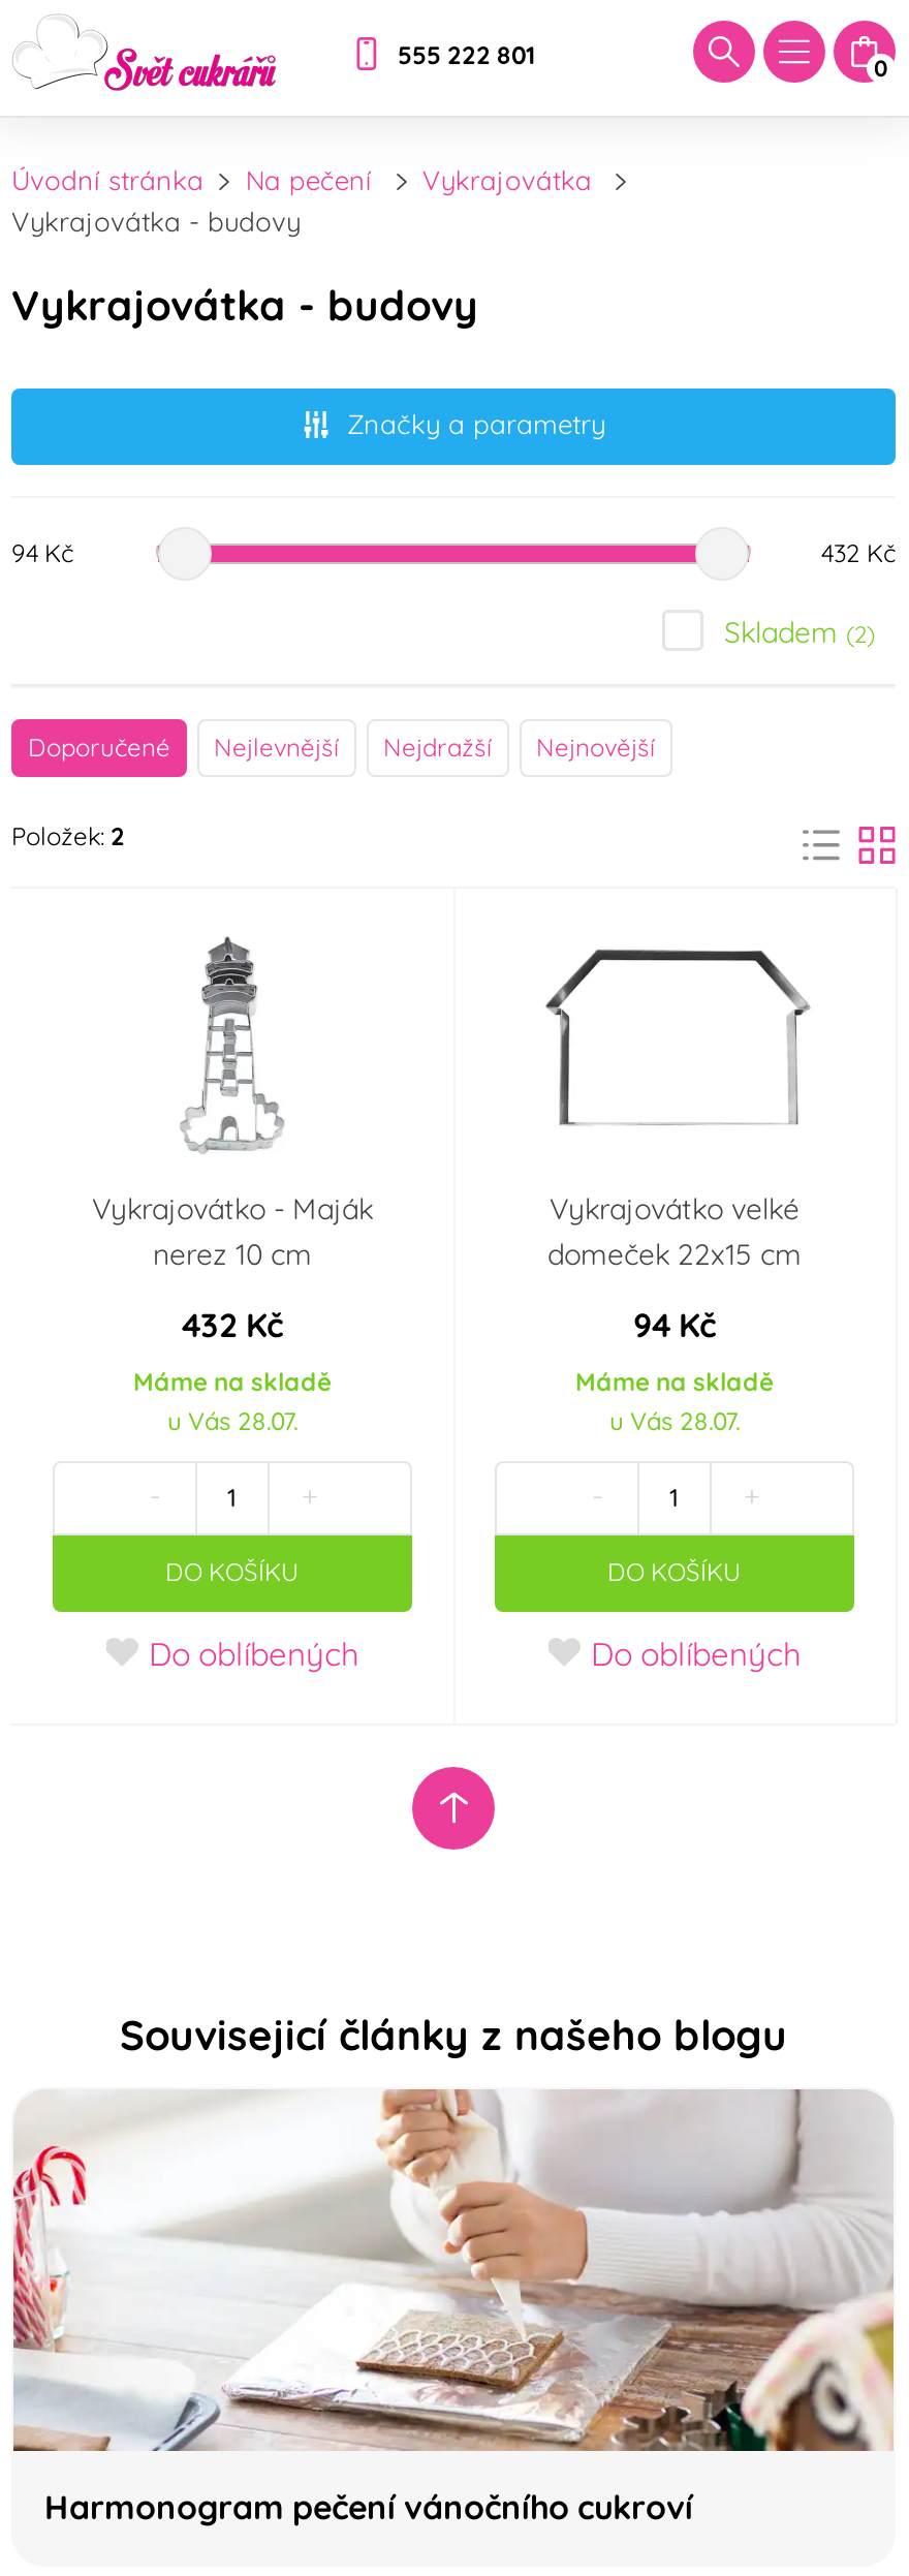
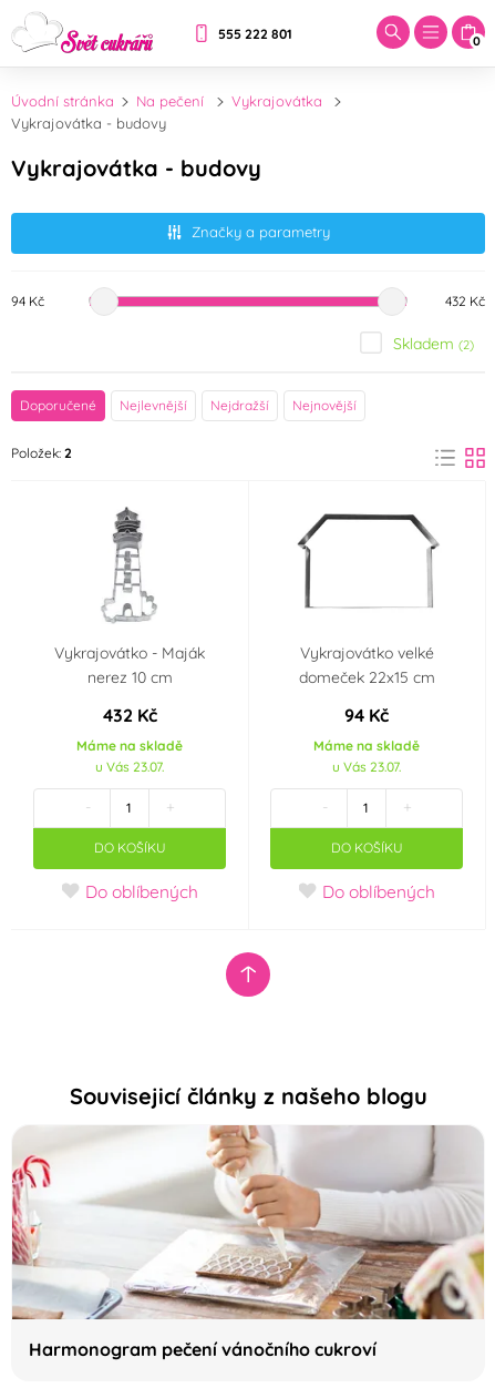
[167,1404,297,1435] u Vás 28.07. -> [95,758,164,774] u Vás 23.07.
[609,1404,740,1435] u Vás 28.07. -> [332,758,401,774] u Vás 23.07.

